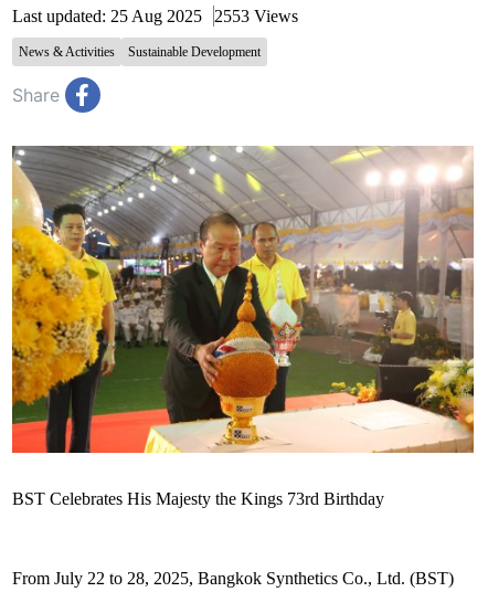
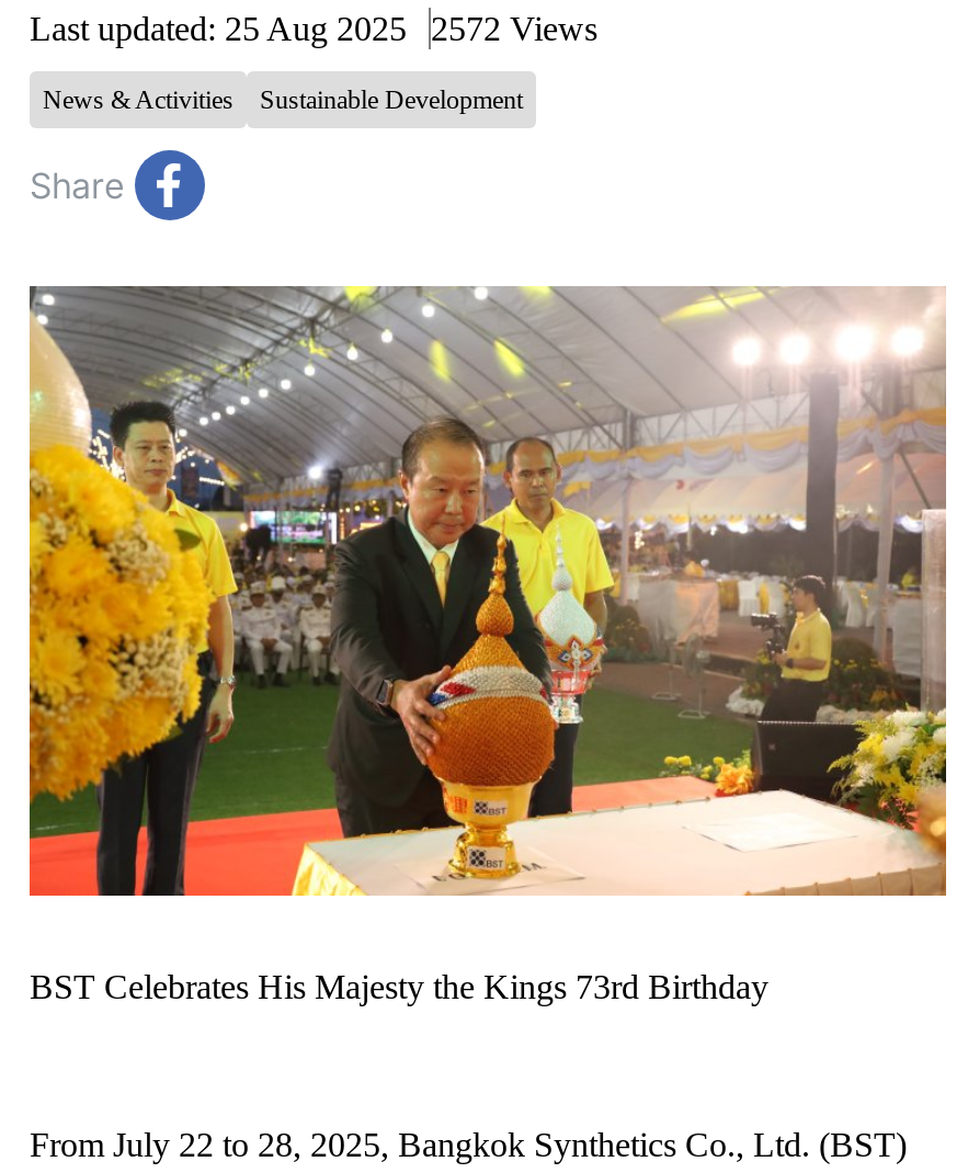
[12,7,298,25] Last updated: 25 Aug 2025 2553 Views -> [30,10,597,47] Last updated: 25 Aug 2025 2572 Views

